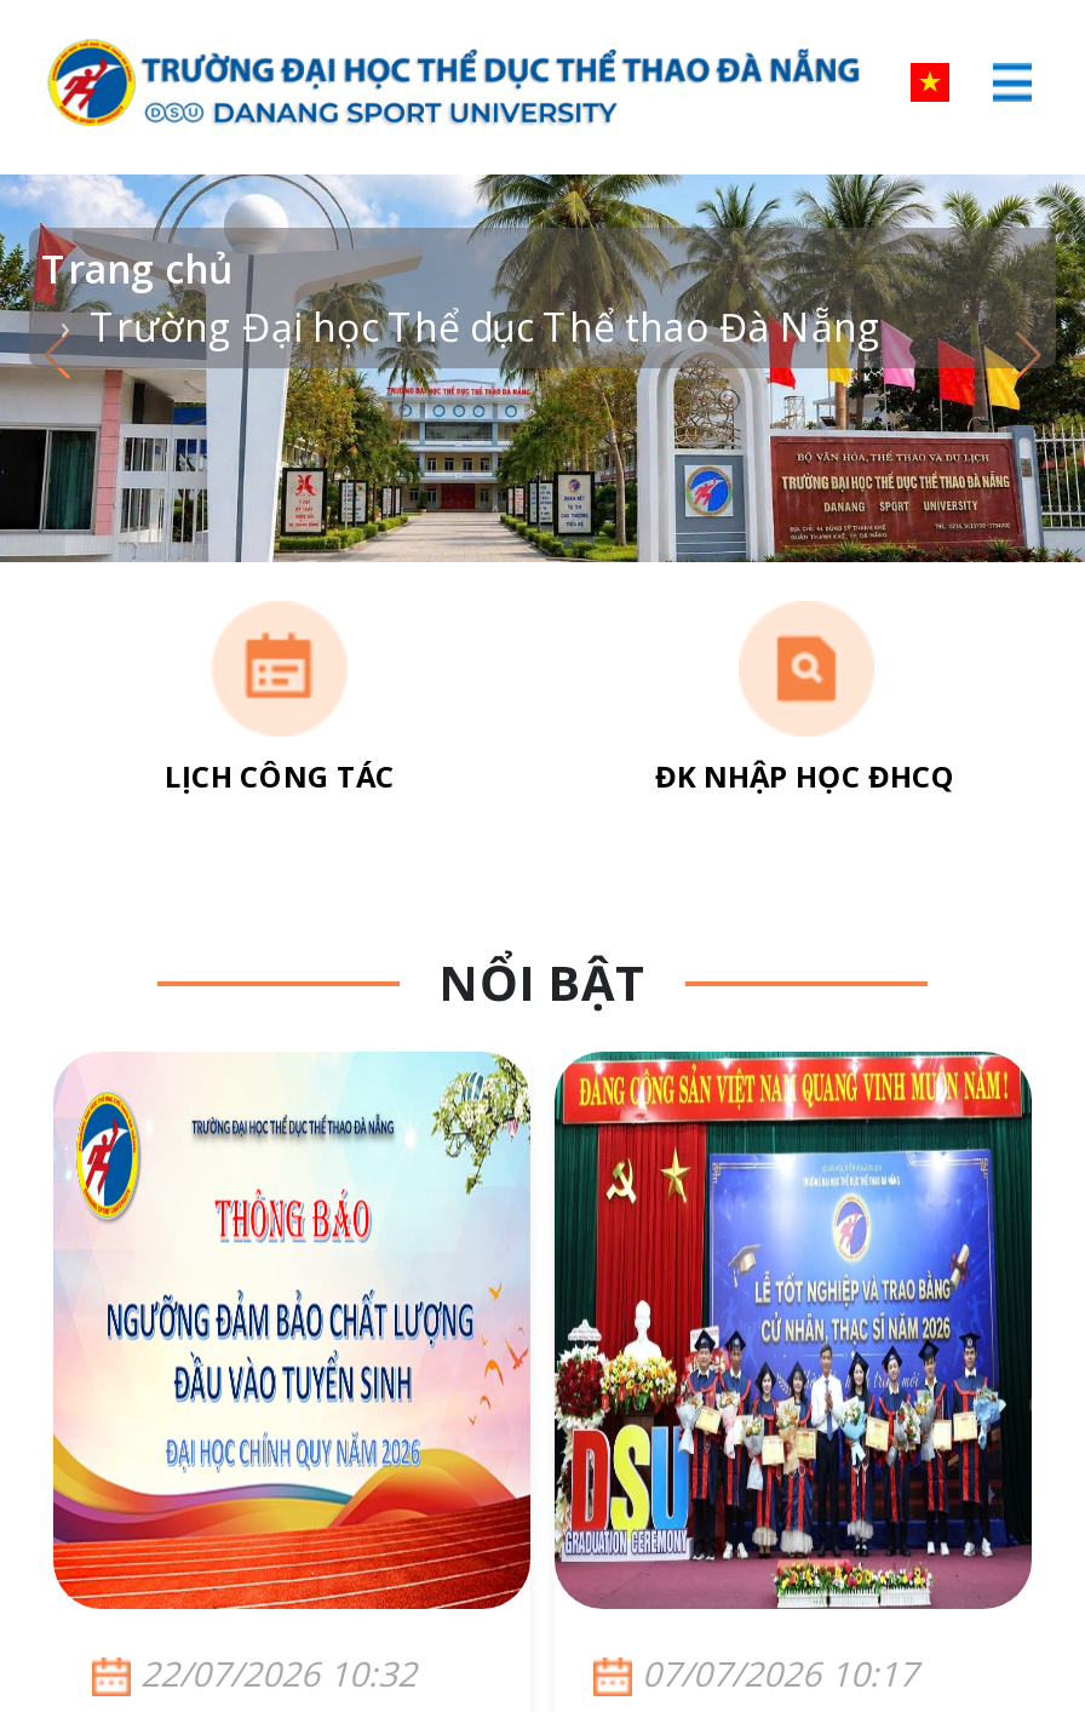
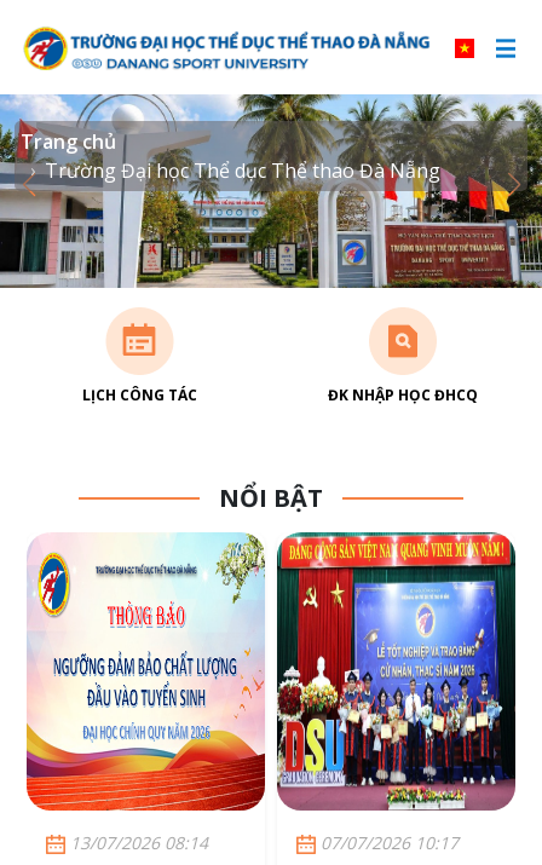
[131,1650,417,1696] 22/07/2026 10:32 -> [65,831,208,854] 13/07/2026 08:14

